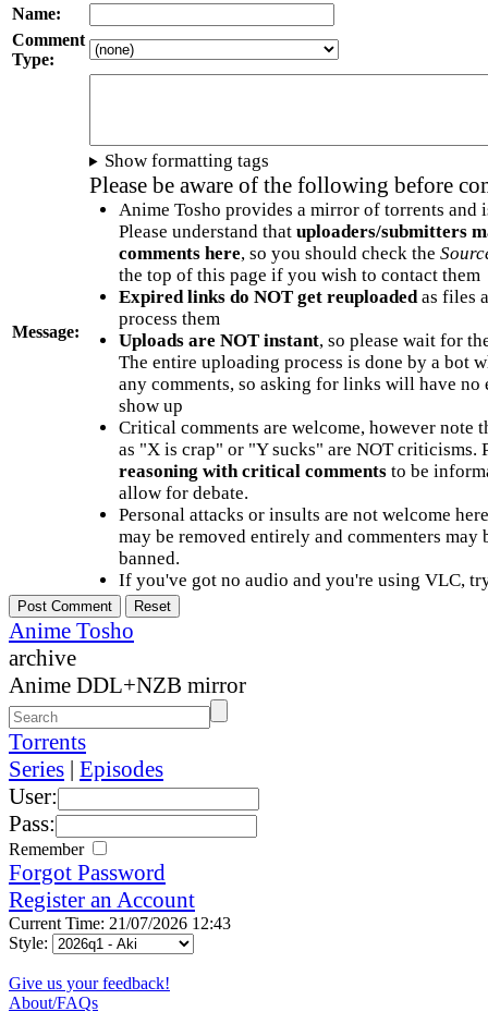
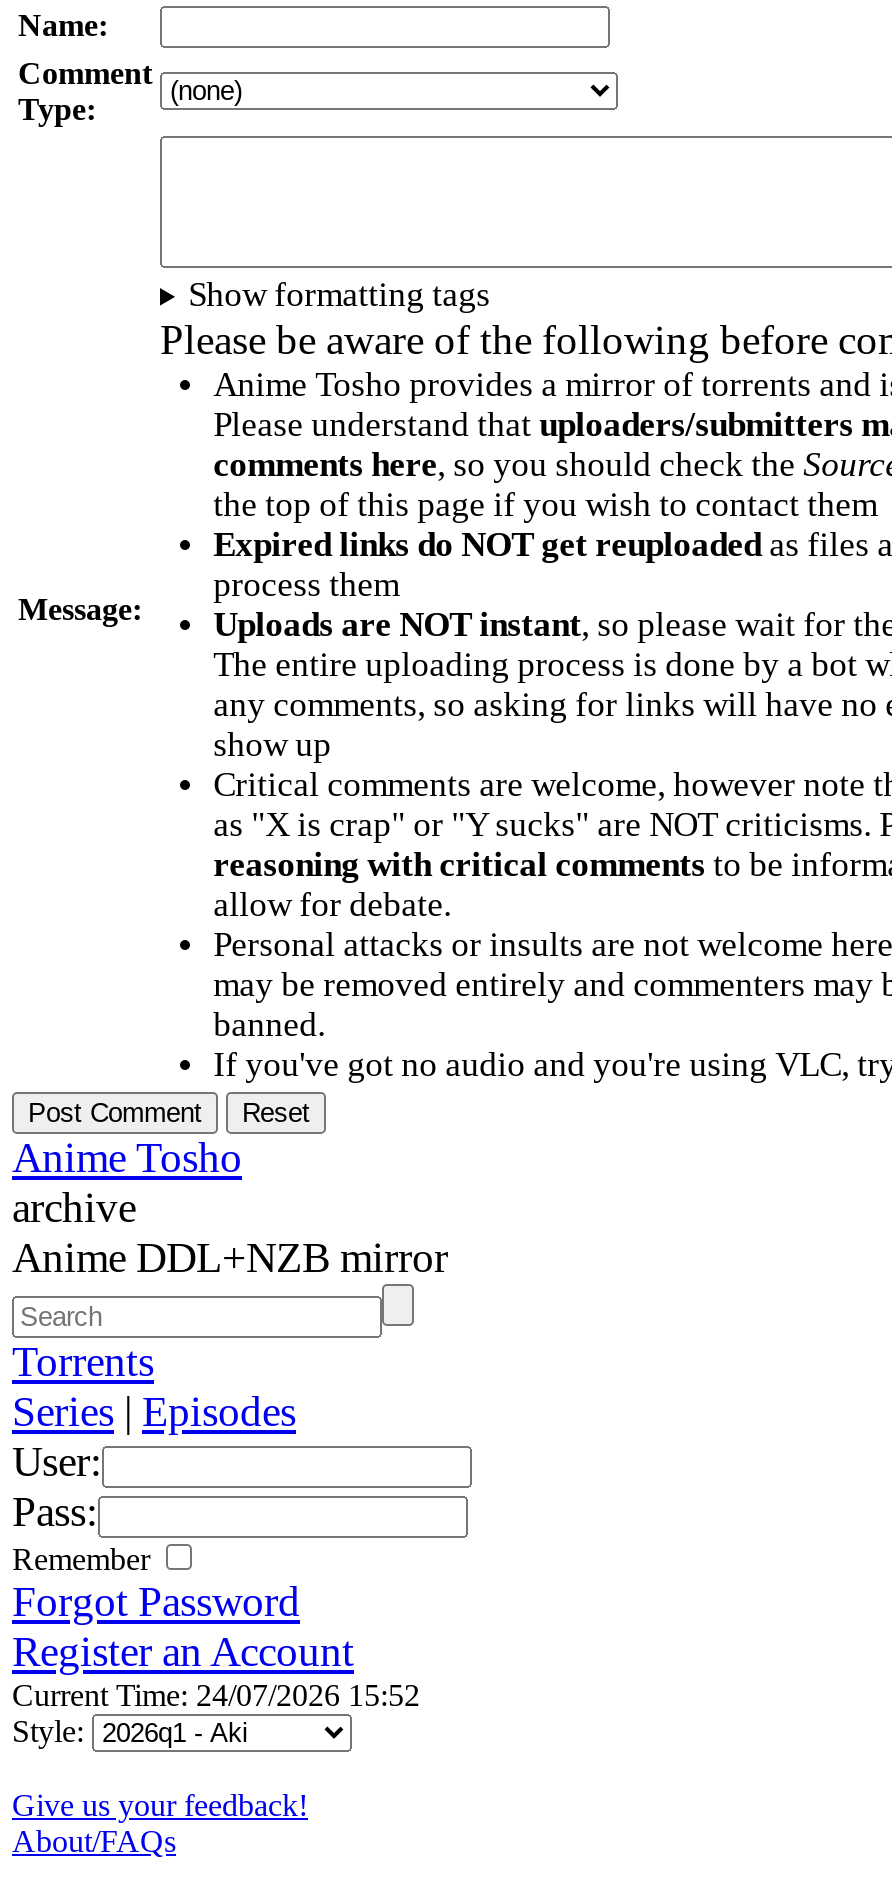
[9,914,231,932] Current Time: 21/07/2026 12:43 -> [12,1678,420,1712] Current Time: 24/07/2026 15:52

